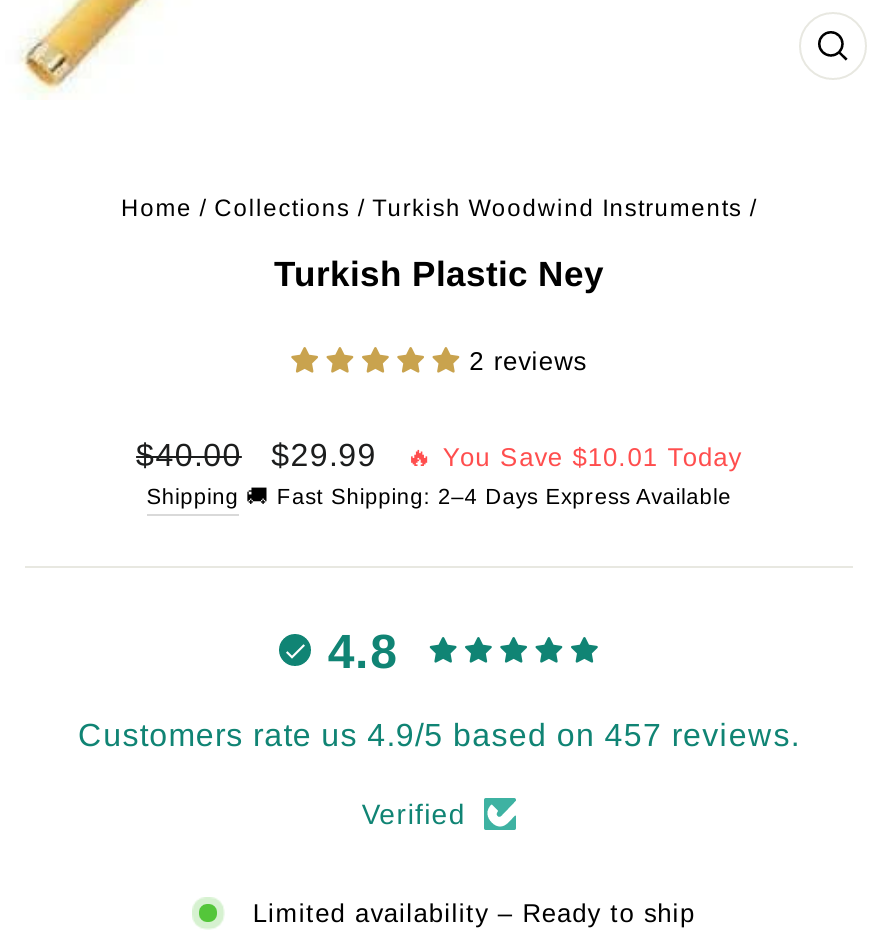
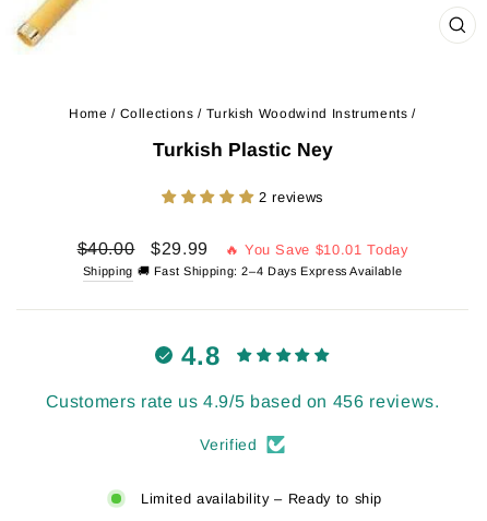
[78,718,800,752] Customers rate us 4.9/5 based on 457 reviews. -> [45,392,440,411] Customers rate us 4.9/5 based on 456 reviews.

